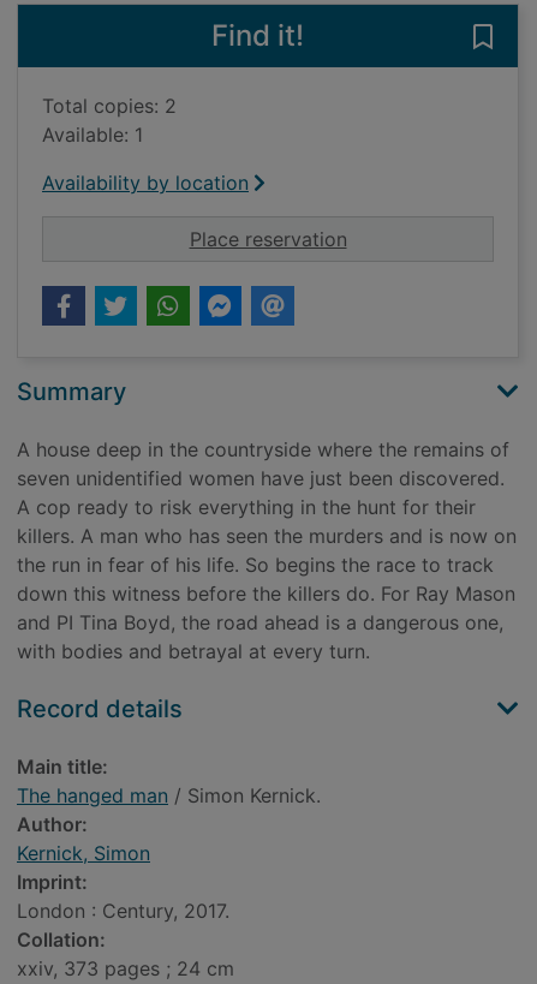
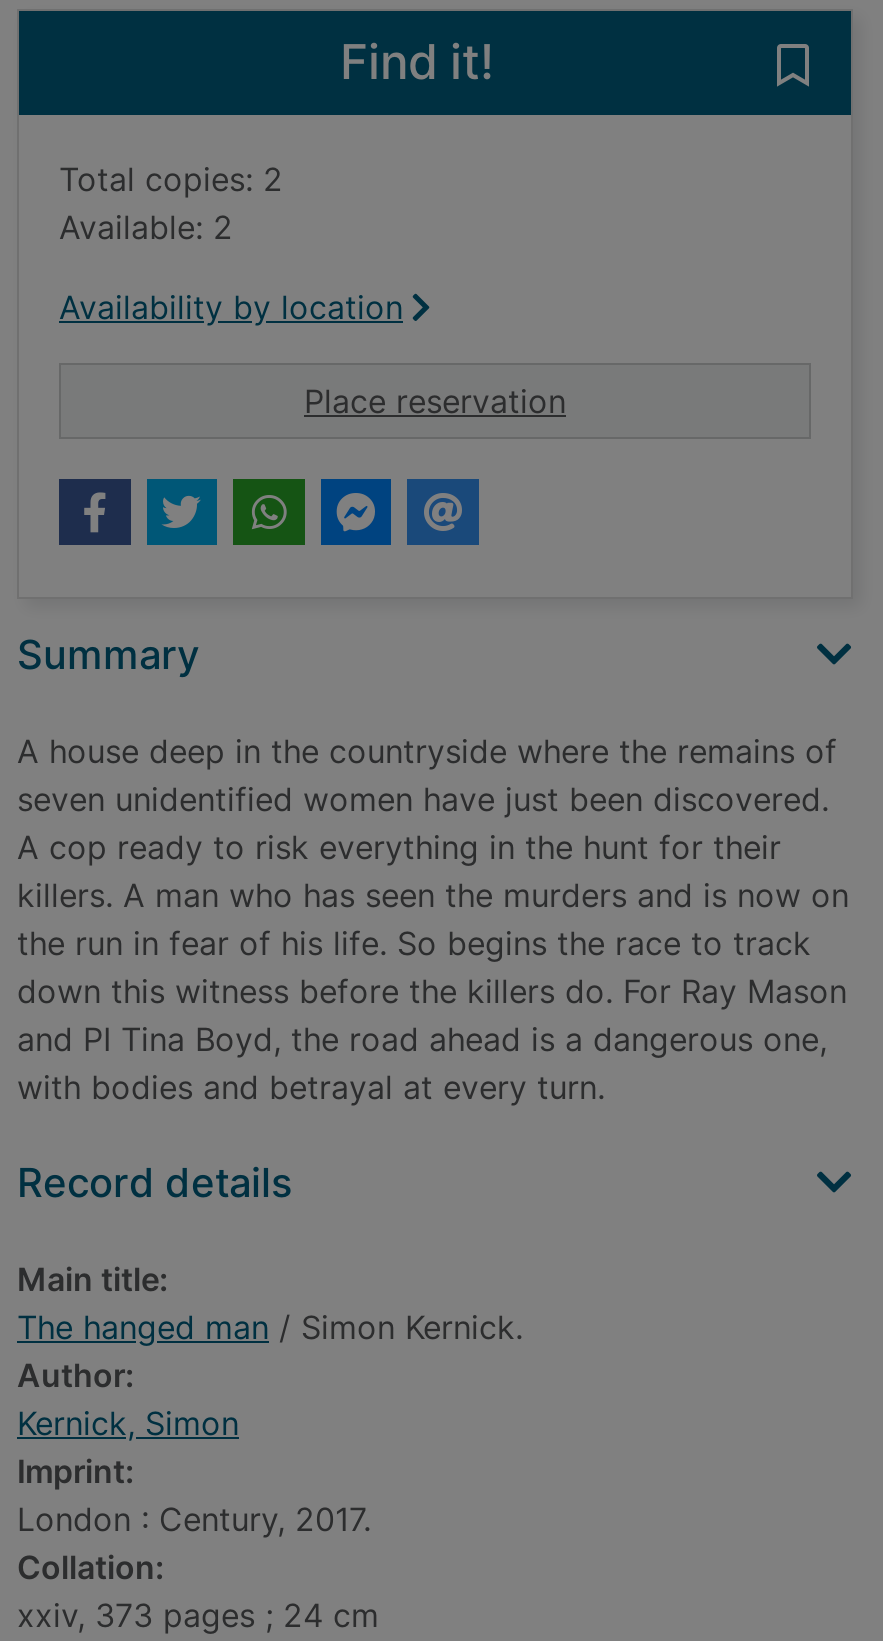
[42,123,143,147] Available: 1 -> [59,208,233,248] Available: 2

